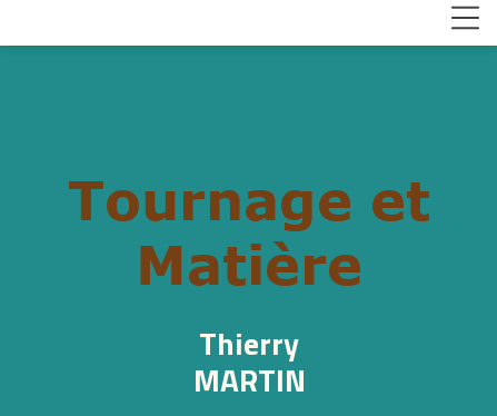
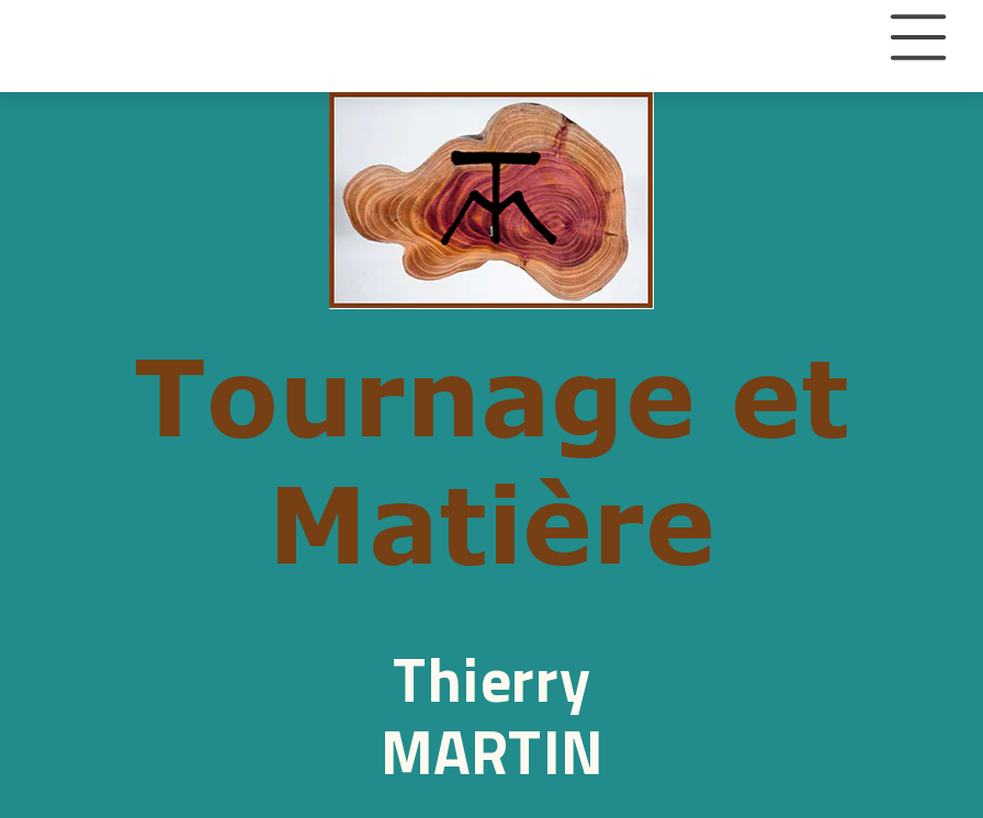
none -> [327,90,656,311] [image]

